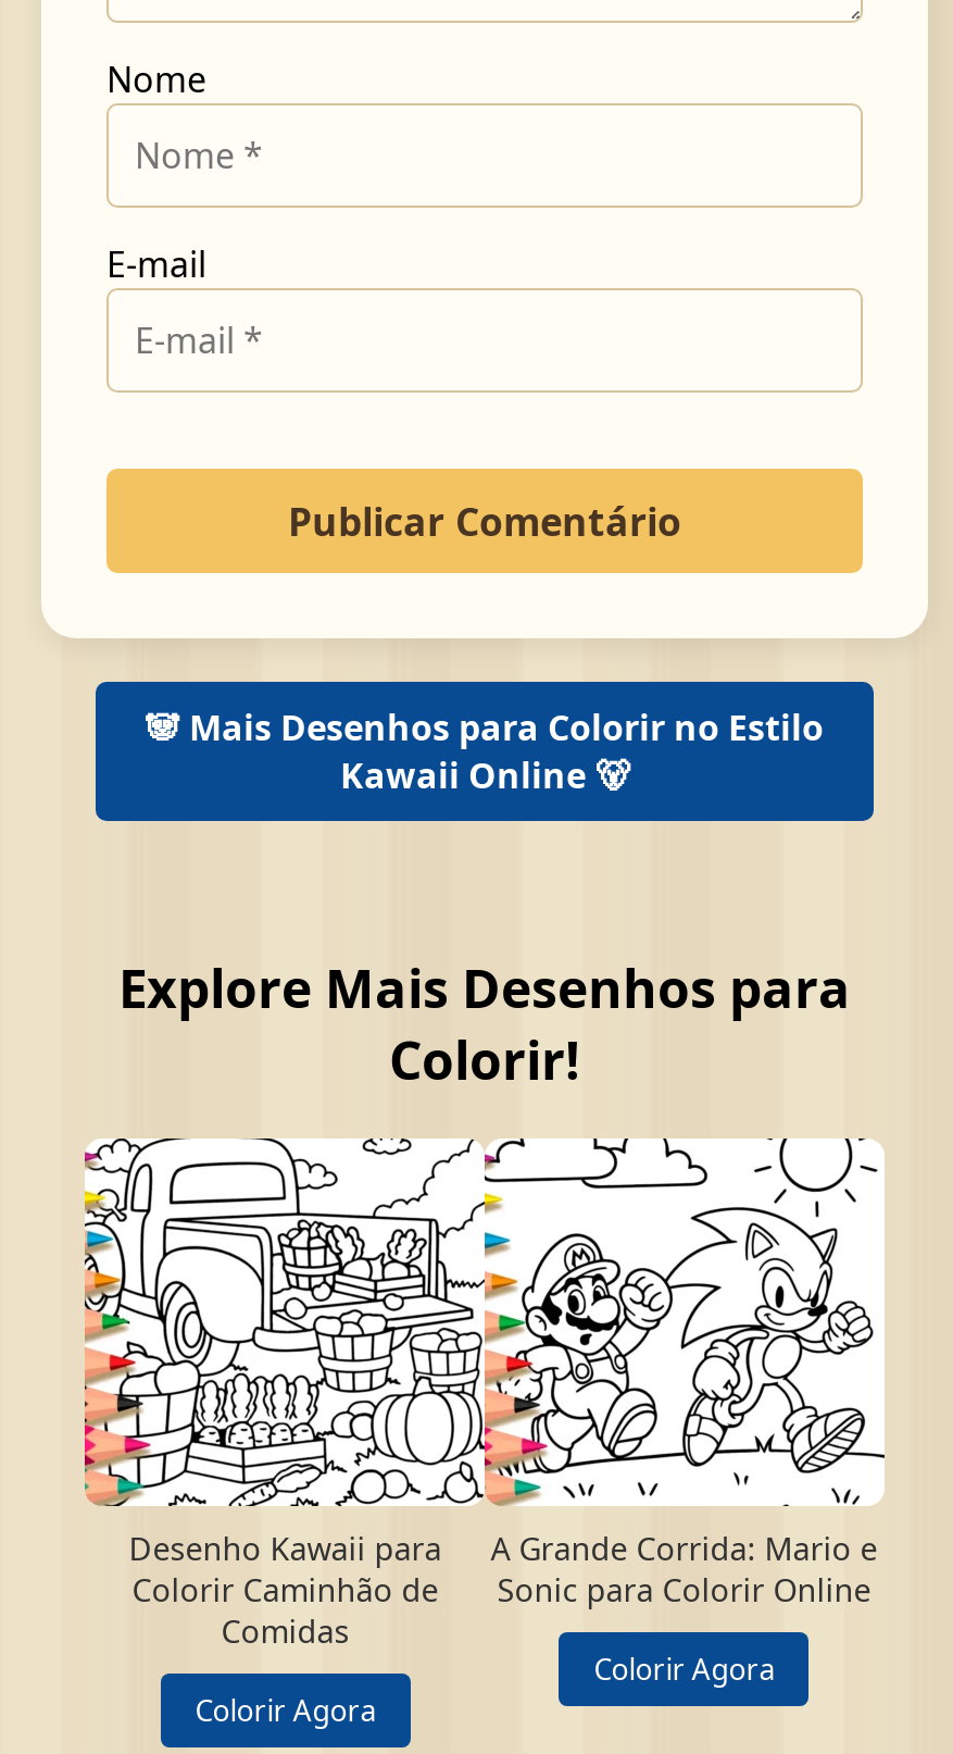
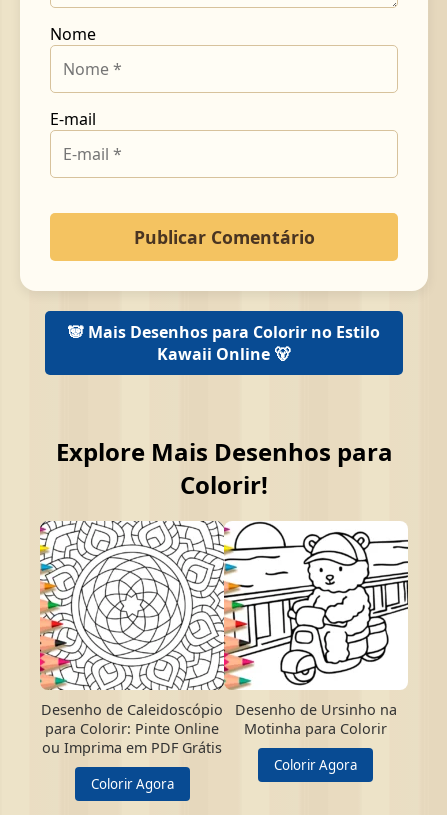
[83,1136,887,1652] [image] | Desenho Kawaii para | Colorir Caminhão de | Comidas -> [40,520,409,757] [image] | Desenho de Caleidoscópio | para Colorir: Pinte Online | ou Imprima em PDF Grátis
[491,1528,878,1611] A Grande Corrida: Mario e | Sonic para Colorir Online -> [235,700,397,738] Desenho de Ursinho na | Motinha para Colorir

